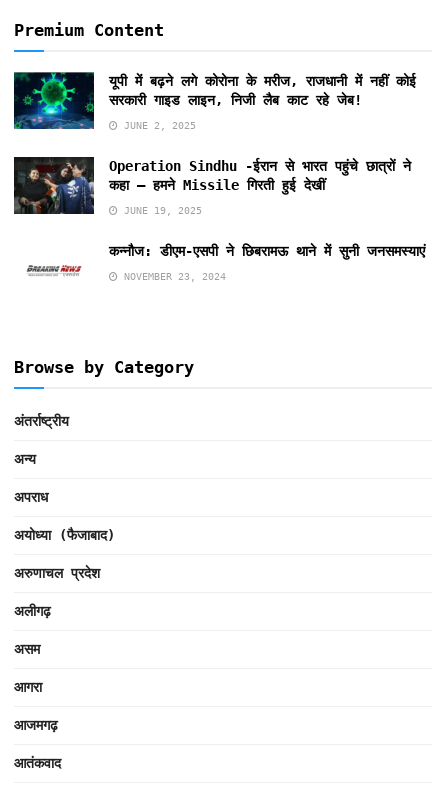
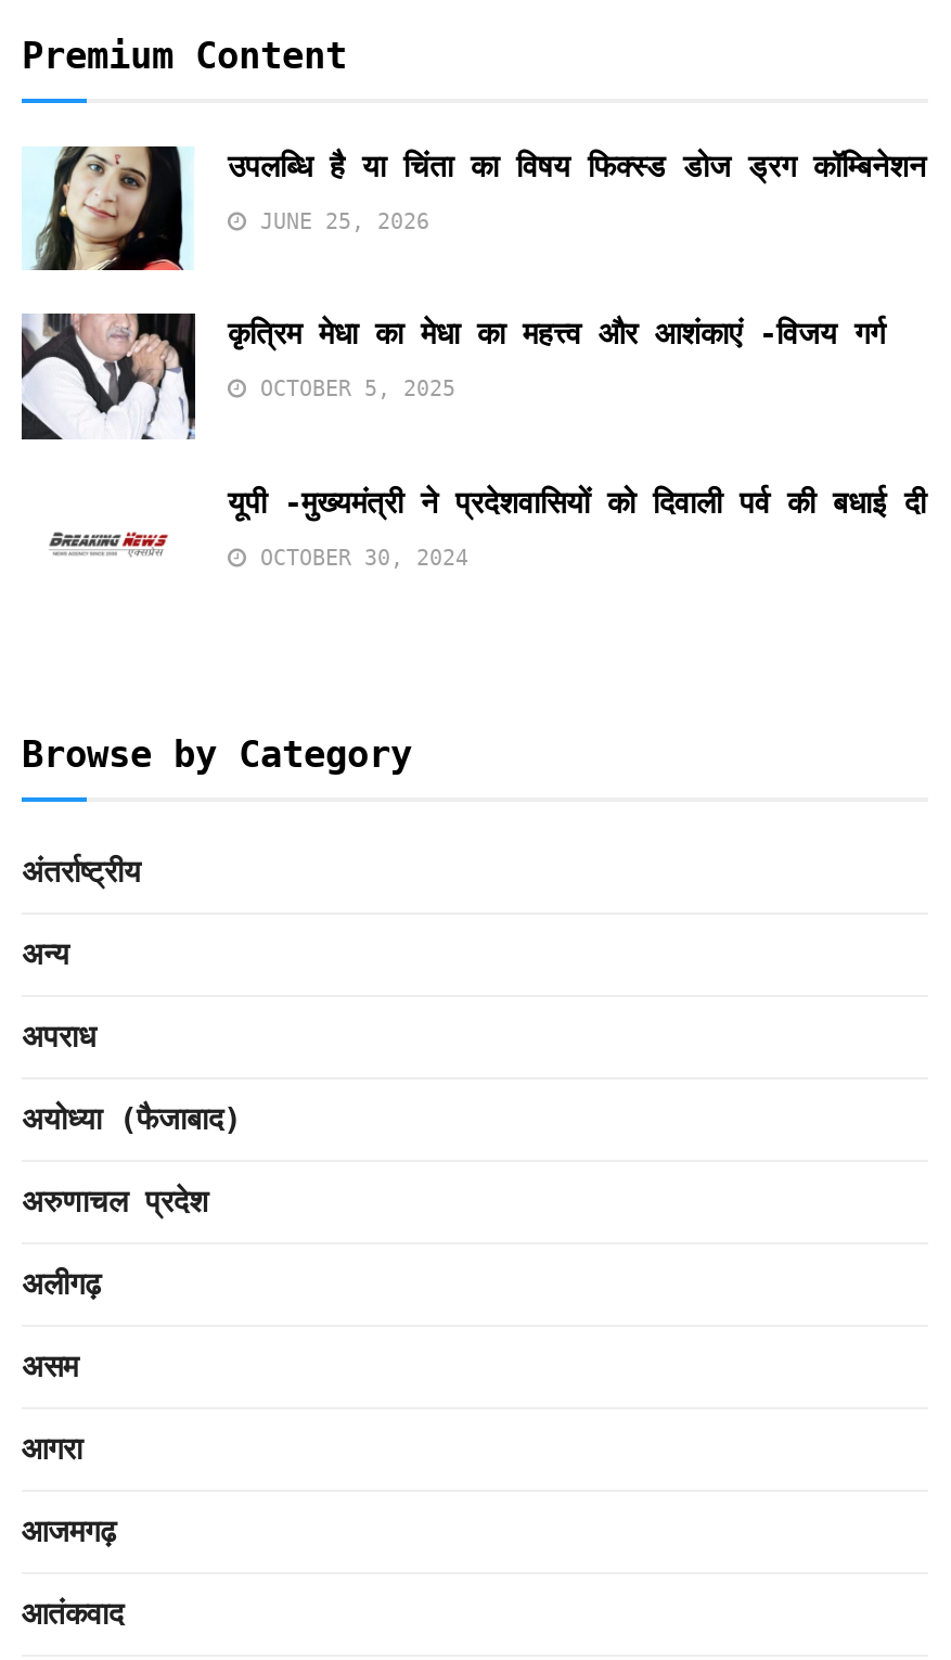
[13,71,416,130] [image] | यूपी में बढ़ने लगे कोरोना के मरीज, राजधानी में नहीं कोई | सरकारी गाइड लाइन, निजी लैब काट रहे जेब! -> [22,144,926,272] [image] | उपलब्धि है या चिंता का विषय फिक्स्ड डोज ड्रग कॉम्बिनेशन
[118,120,196,131] JUNE 2, 2025 -> [247,210,429,234] JUNE 25, 2026
[14,156,411,215] [image] | Operation Sindhu -ईरान से भारत पहुंचे छात्रों ने | कहा – हमने Missile गिरती हुई देखीं -> [22,311,902,442] [image] | कृत्रिम मेधा का मेधा का महत्त्व और आशंकाएं -विजय गर्ग
[118,205,202,216] JUNE 19, 2025 -> [247,378,455,401] OCTOBER 5, 2025
[109,243,425,259] कन्नौज: डीएम-एसपी ने छिबरामऊ थाने में सुनी जनसमस्याएं -> [228,484,926,519] यूपी -मुख्यमंत्री ने प्रदेशवासियों को दिवाली पर्व की बधाई दी
[118,271,226,282] NOVEMBER 23, 2024 -> [247,545,468,569] OCTOBER 30, 2024

